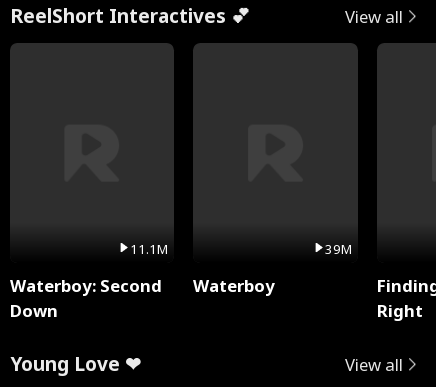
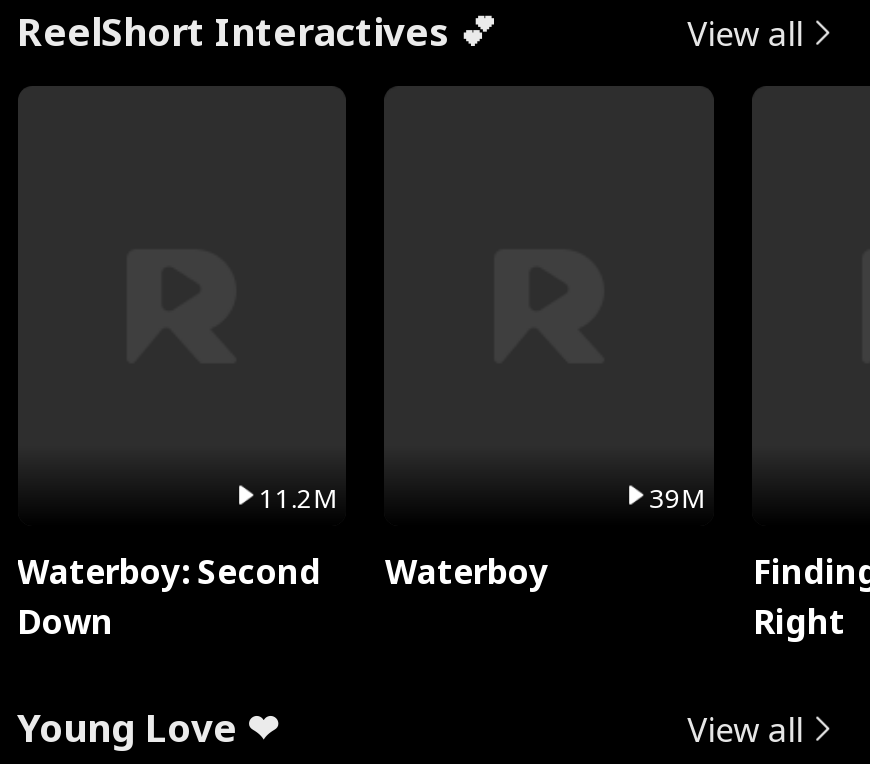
[130,240,168,258] 11.1M -> [259,480,335,516] 11.2M

